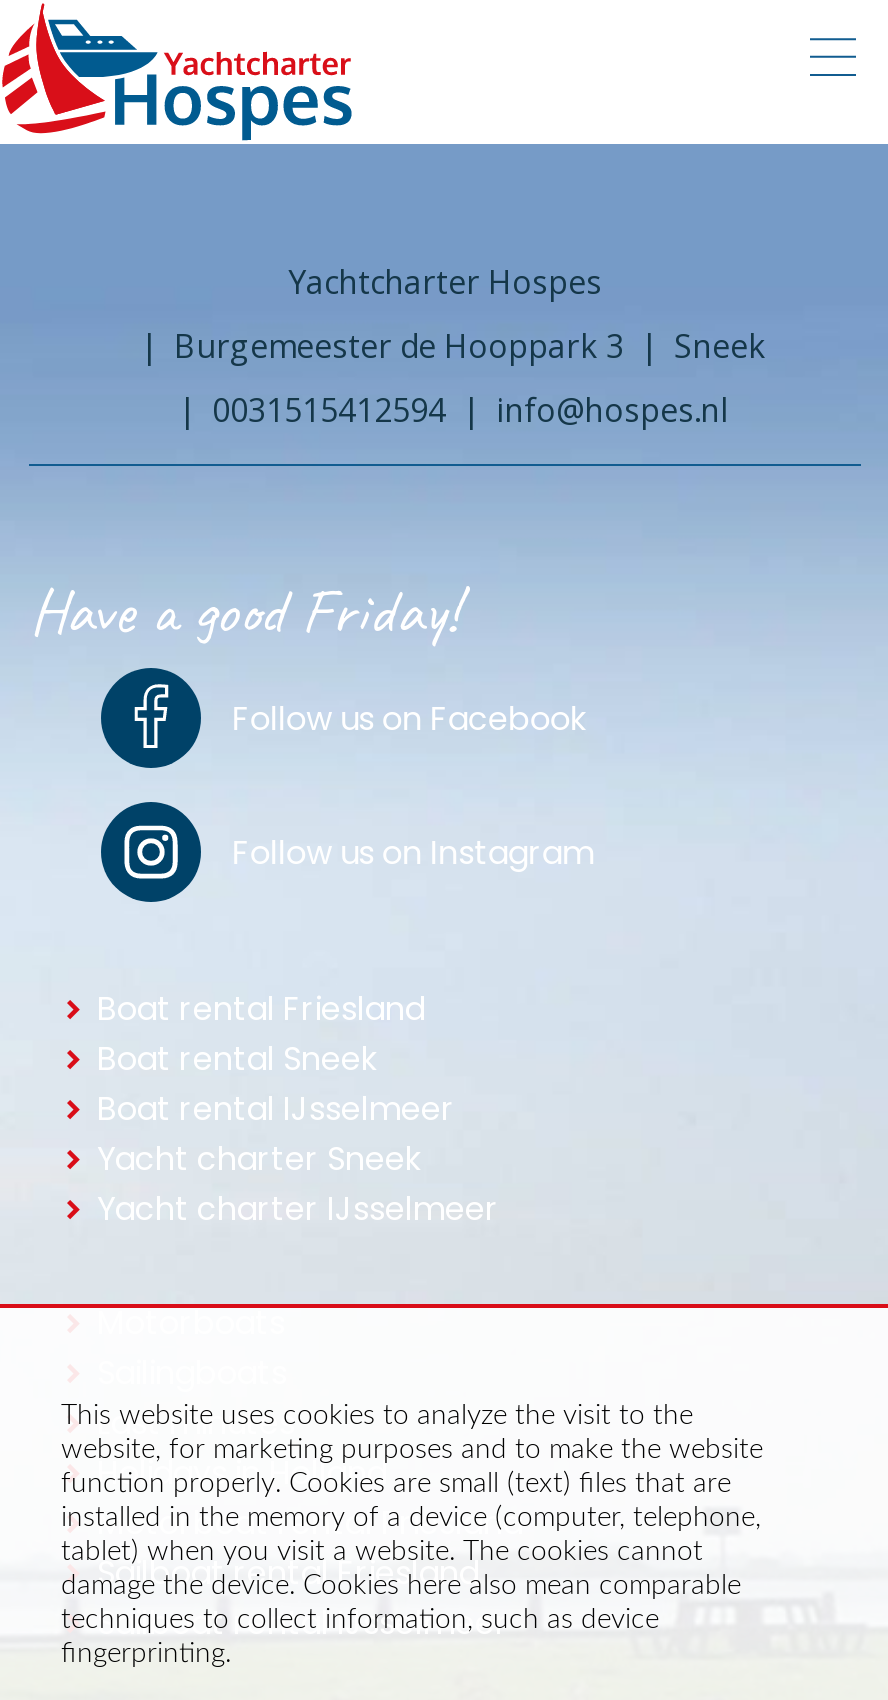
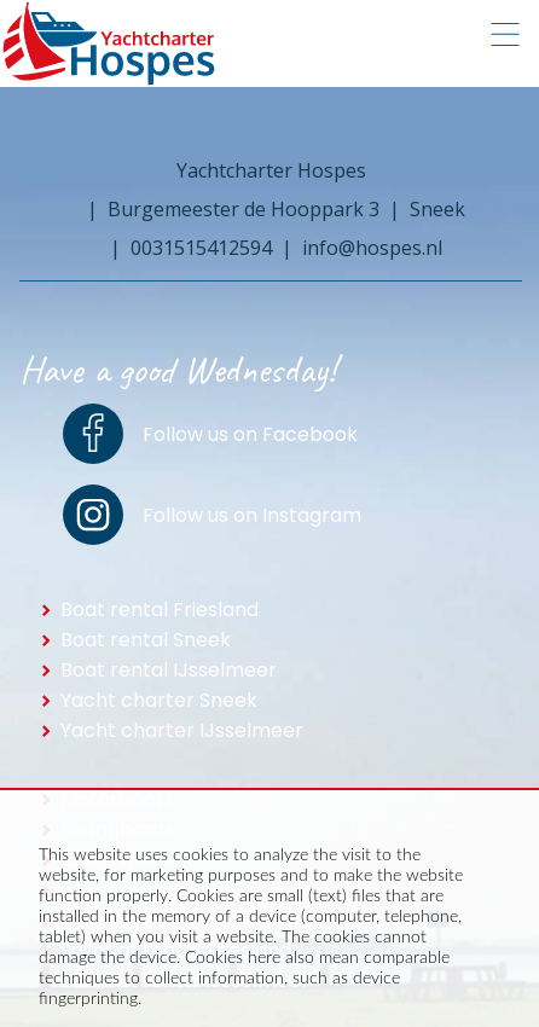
[29,570,459,652] Have a good Friday! -> [19,344,336,394] Have a good Wednesday!

